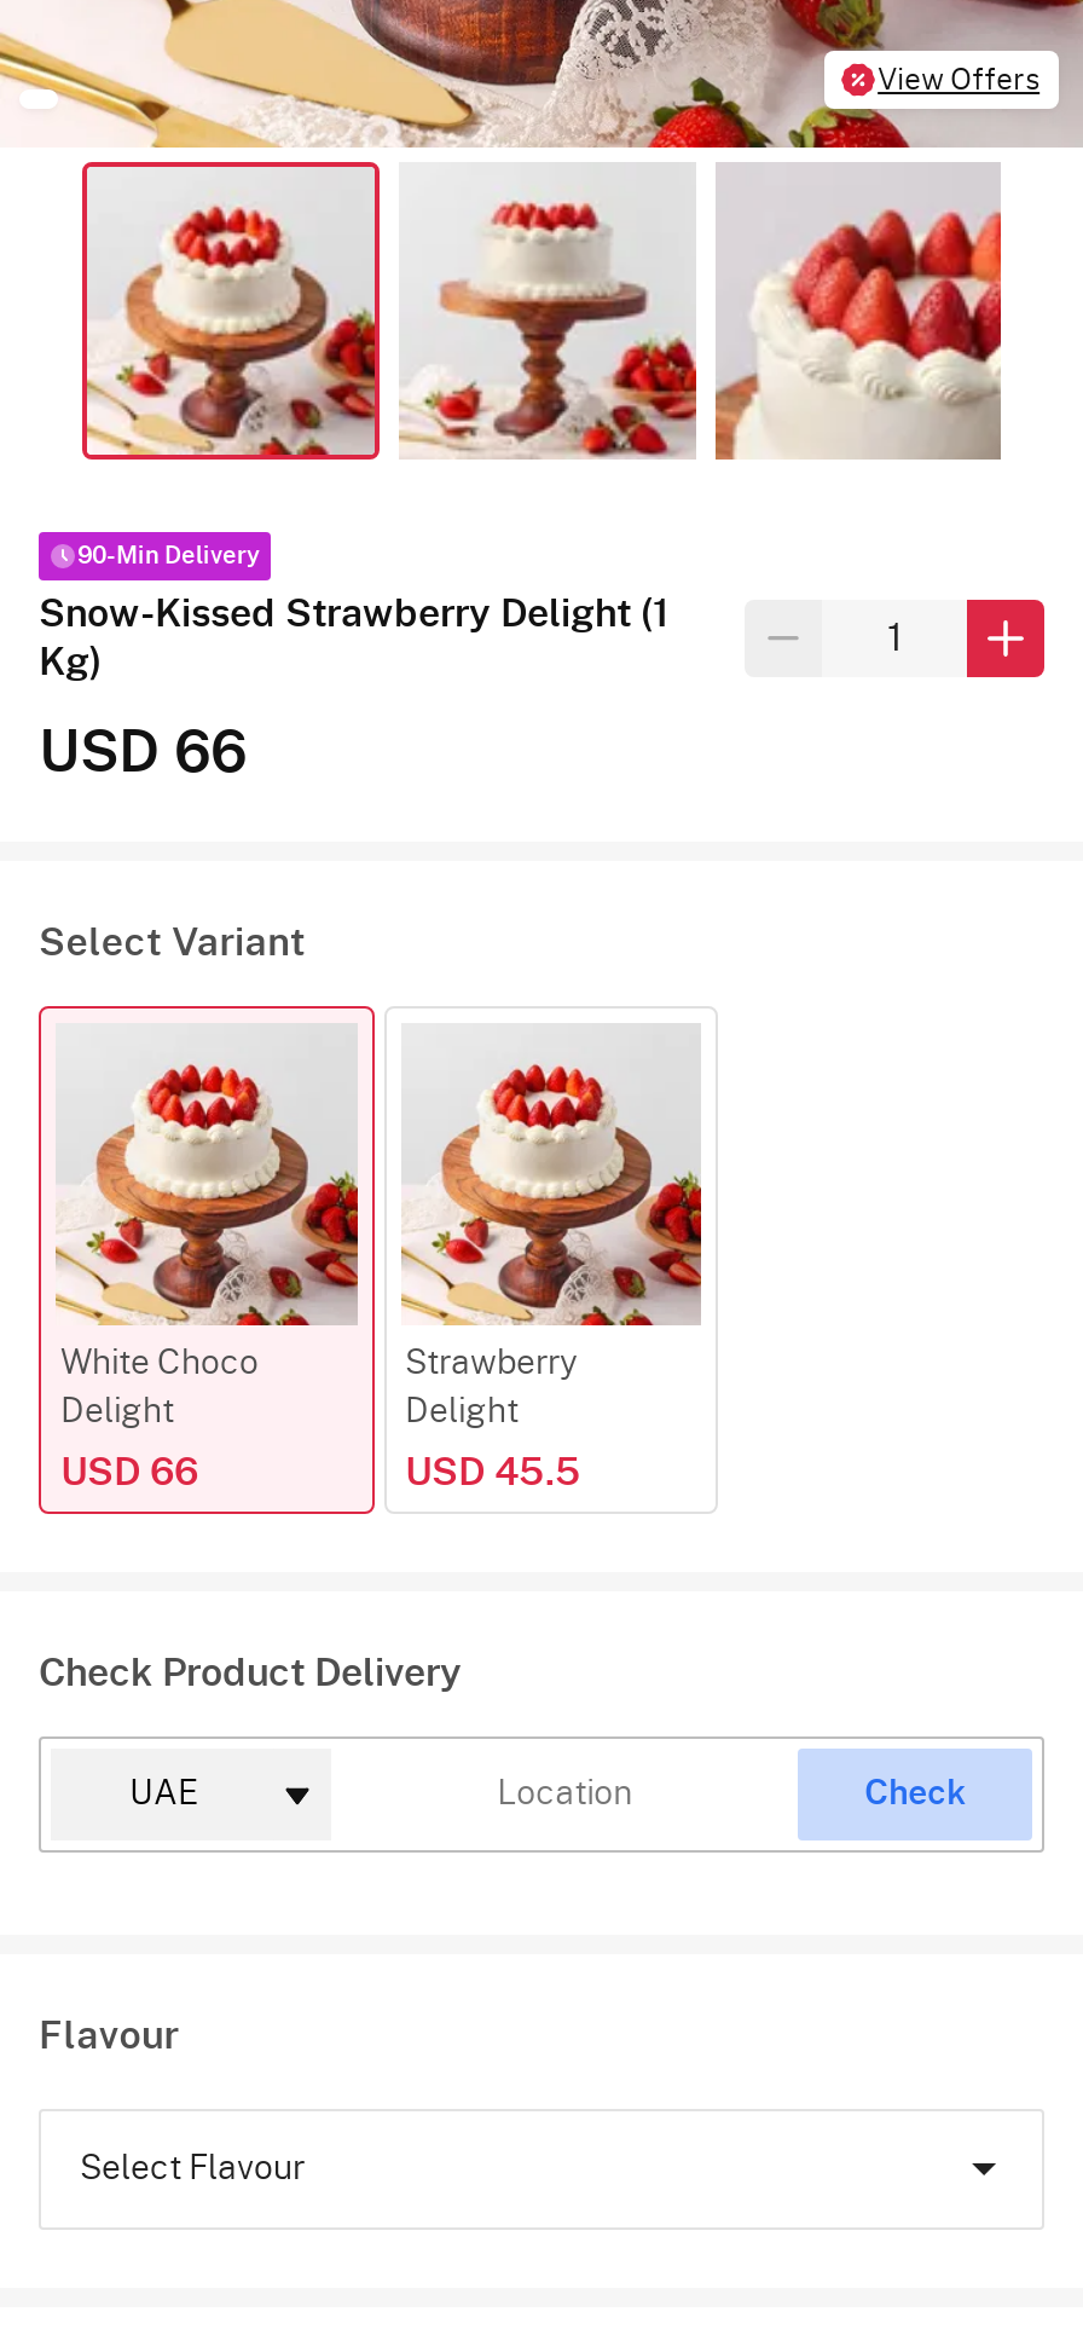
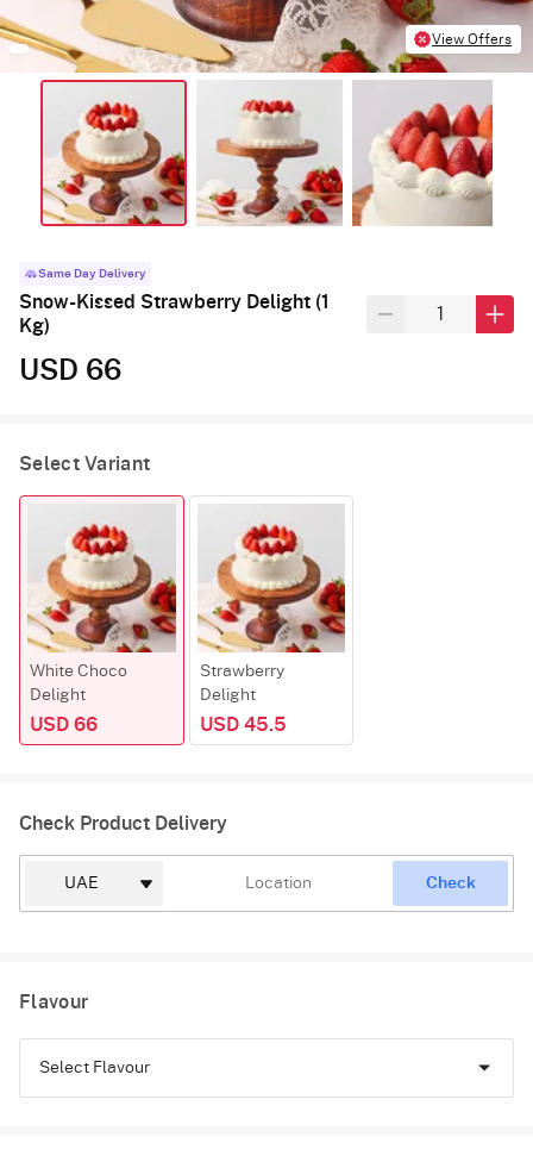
[77,545,261,569] 90-Min Delivery -> [38,268,146,280] Same Day Delivery

